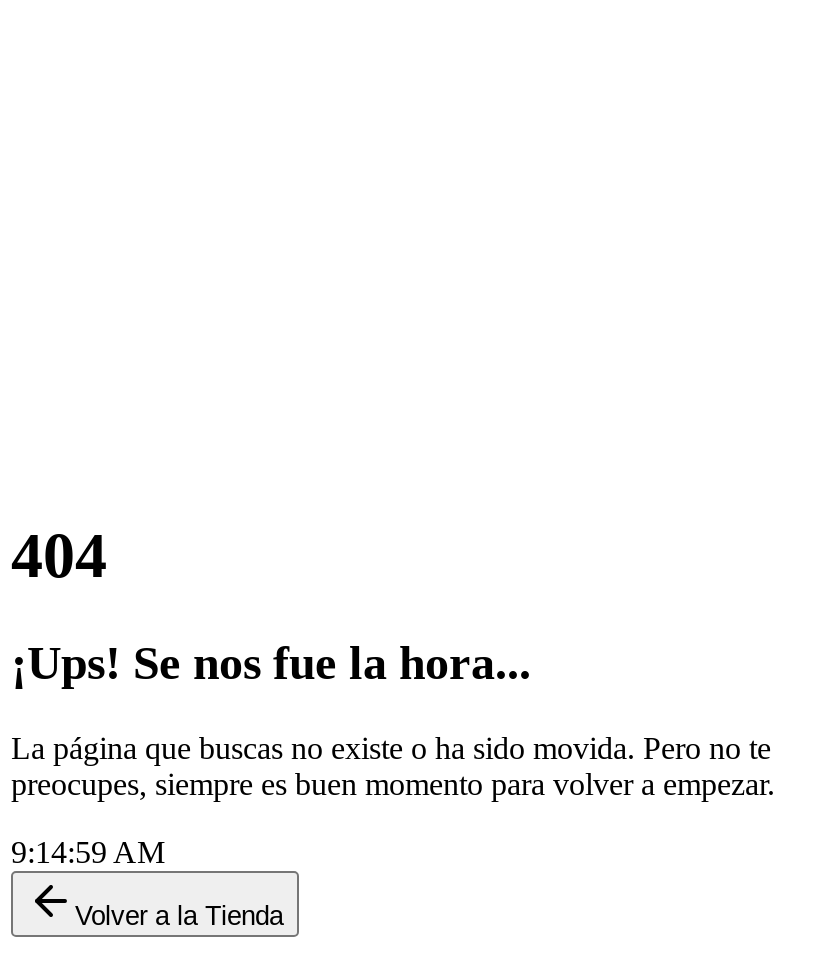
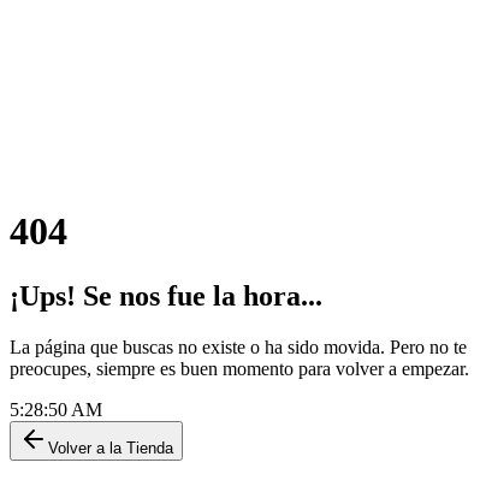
[11,835,165,869] 9:14:59 AM -> [10,399,102,420] 5:28:50 AM

